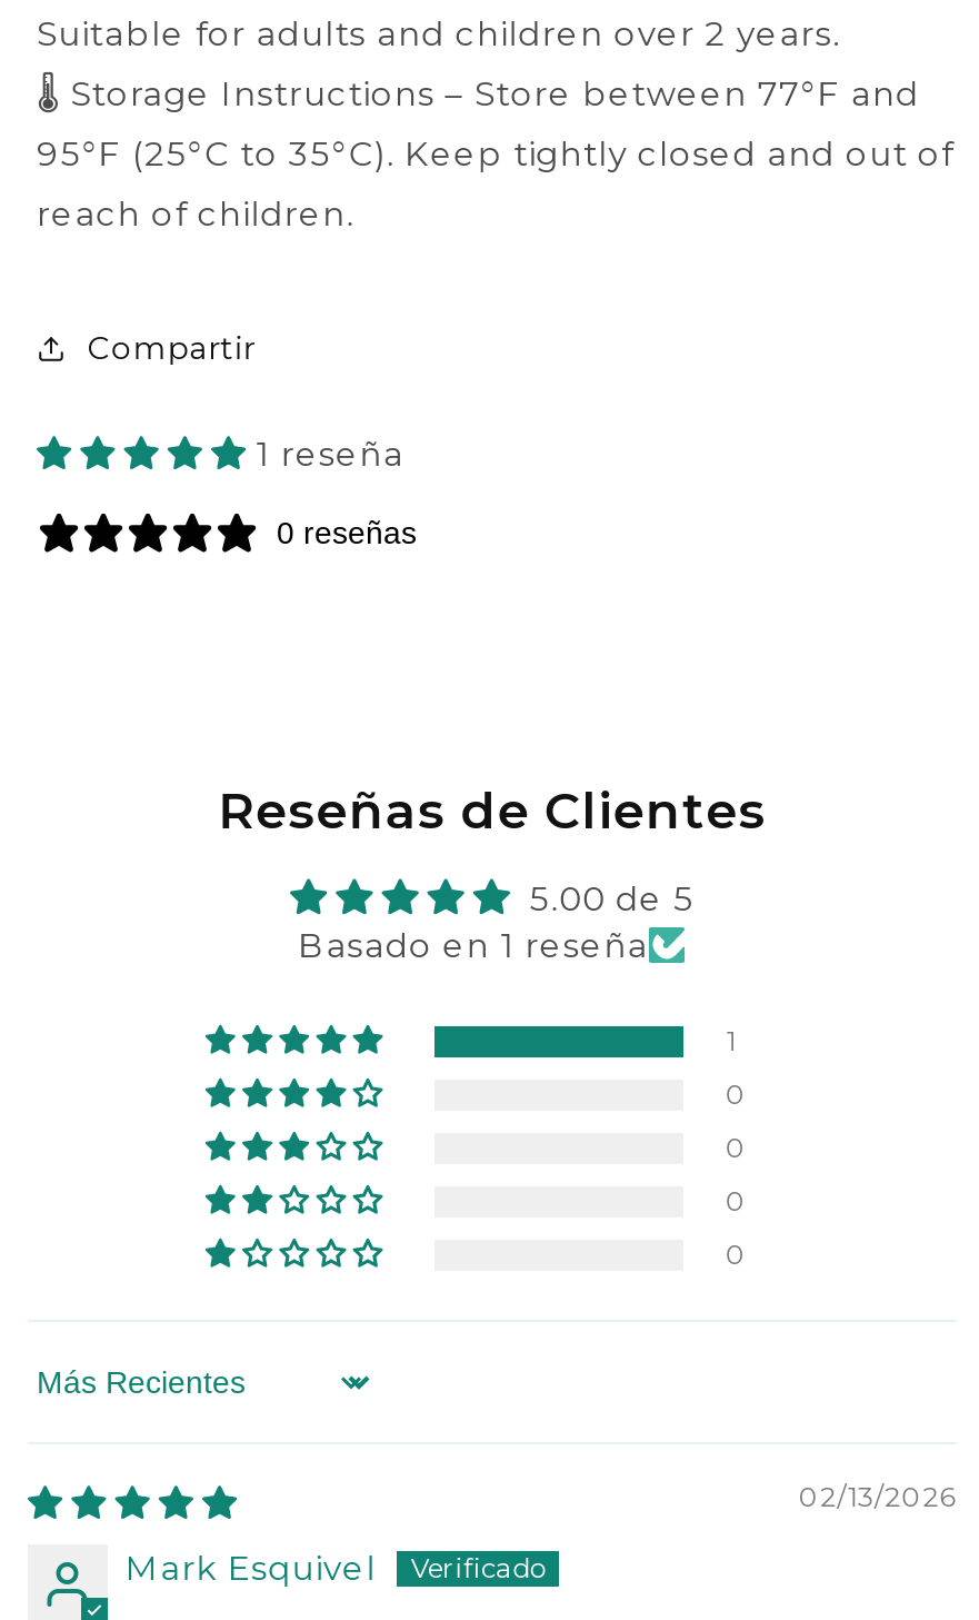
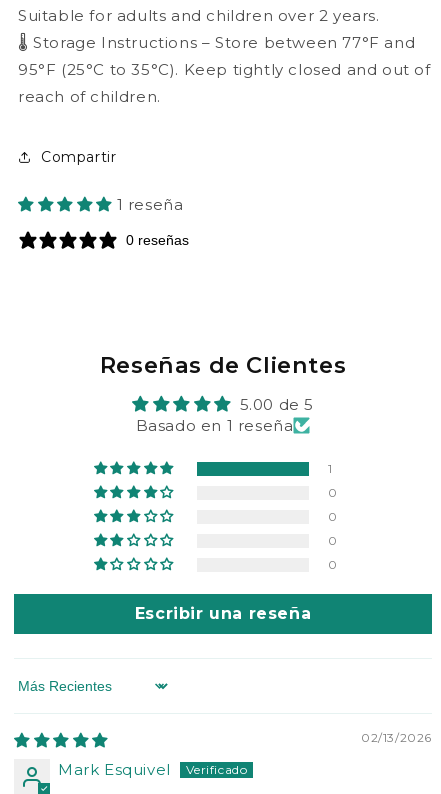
none -> [135,604,311,623] Escribir una reseña

